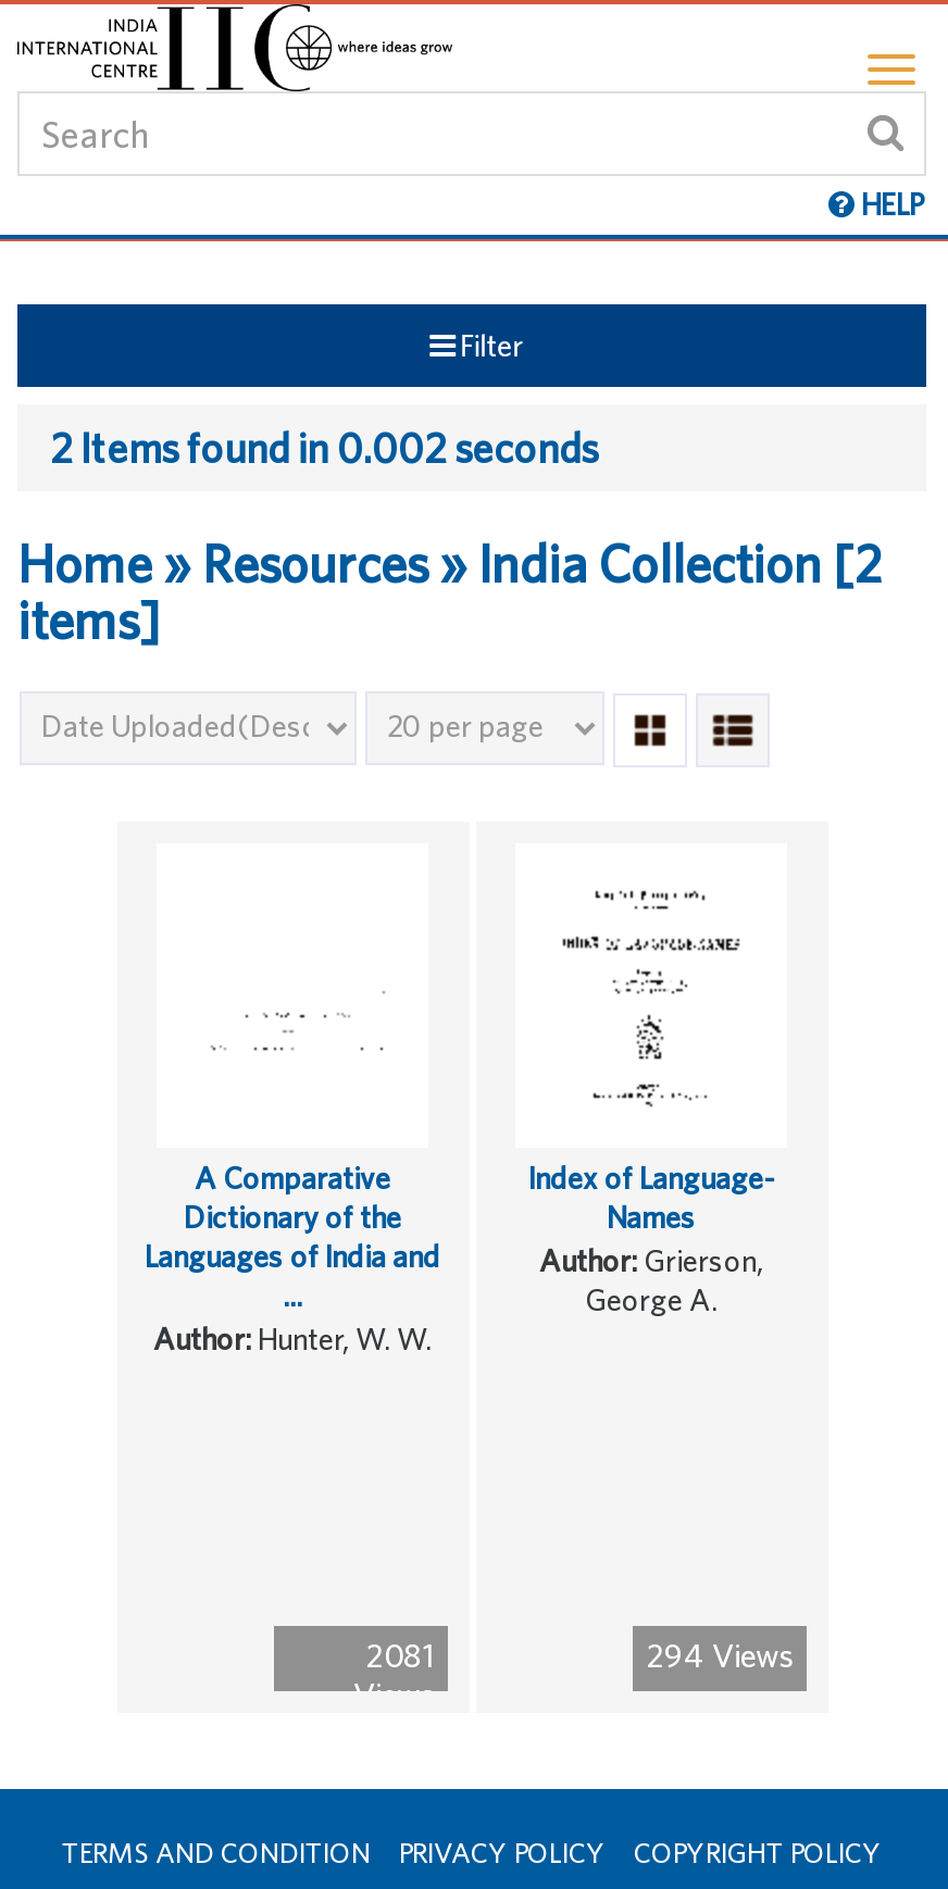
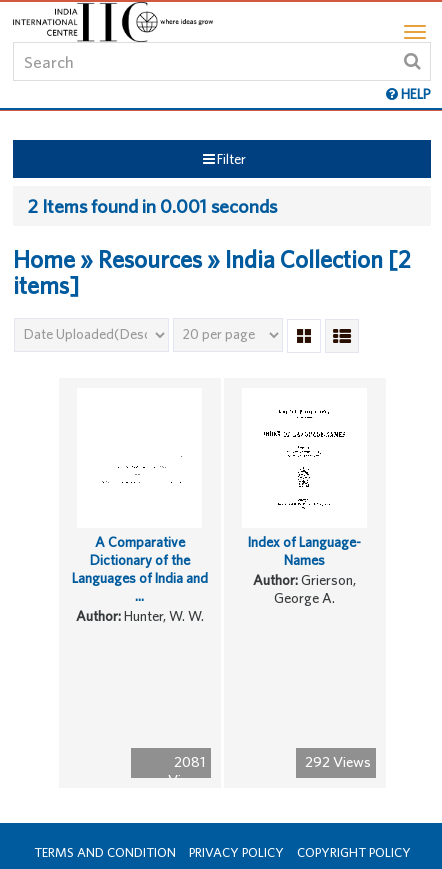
[50,424,598,472] 2 Items found in 0.002 seconds -> [28,195,277,217] 2 Items found in 0.001 seconds
[647,1637,795,1674] 294 Views -> [304,753,370,770] 292 Views

